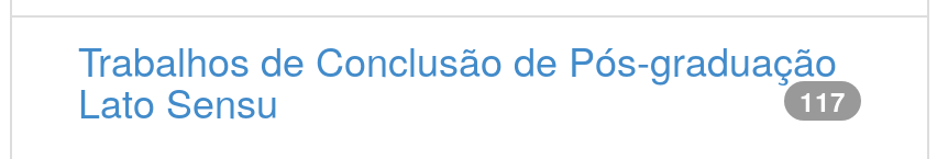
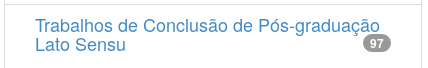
[800,81,846,120] 117 -> [370,34,384,52] 97

